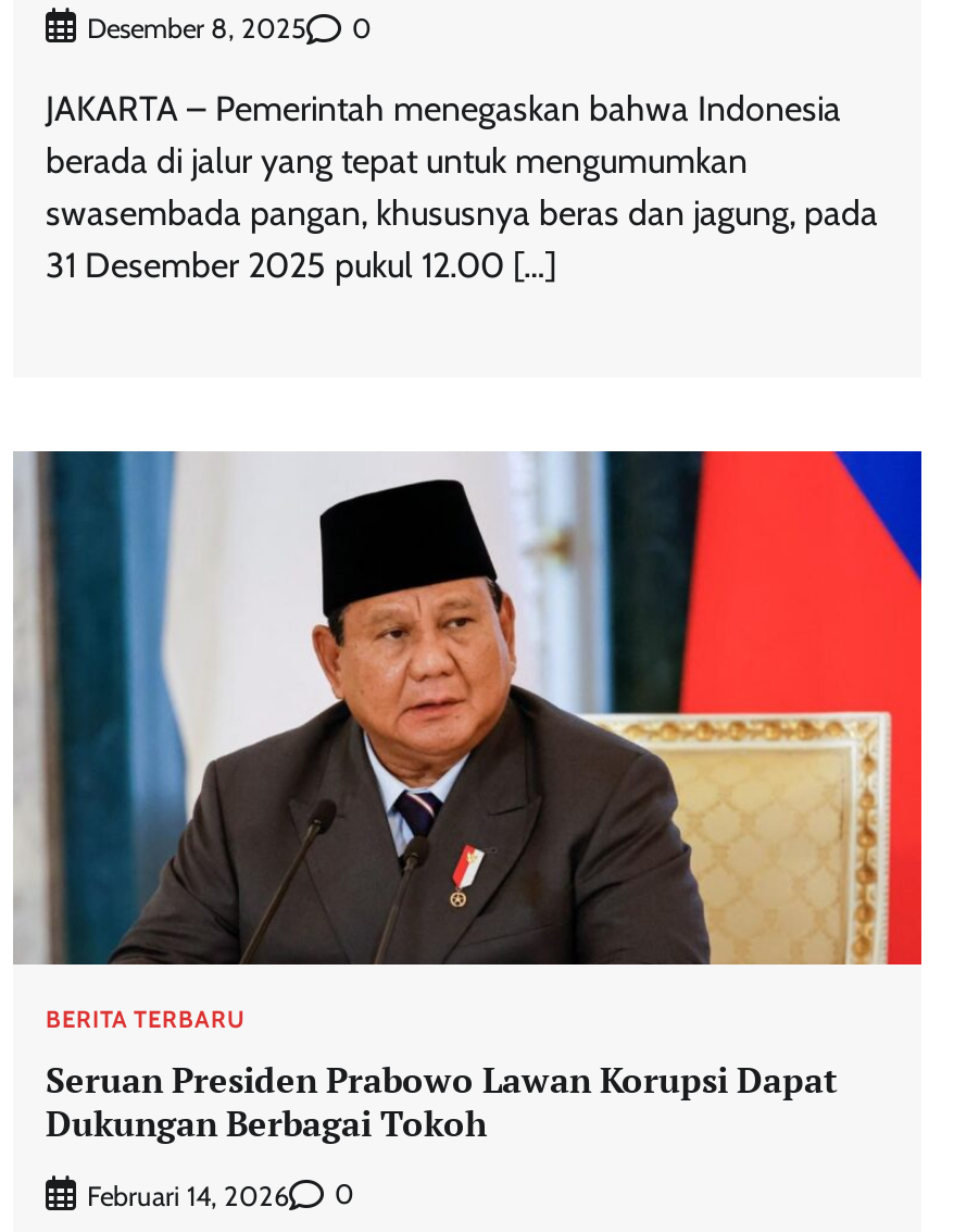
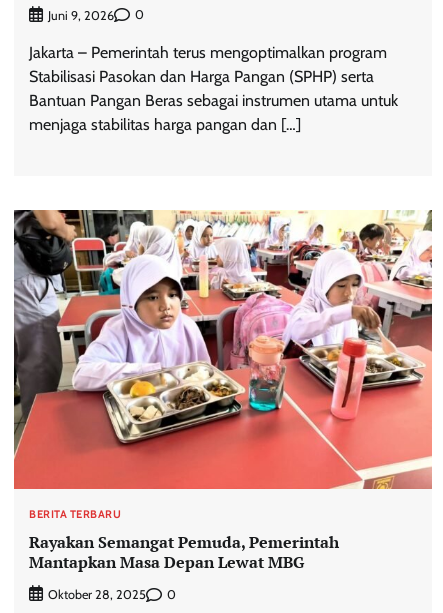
[87,13,306,45] Desember 8, 2025 -> [48,8,114,23] Juni 9, 2026
[46,89,878,287] JAKARTA – Pemerintah menegaskan bahwa Indonesia | berada di jalur yang tepat untuk mengumumkan | swasembada pangan, khususnya beras dan jagung, pada | 31 Desember 2025 pukul 12.00 […] -> [29,43,398,134] Jakarta – Pemerintah terus mengoptimalkan program | Stabilisasi Pasokan dan Harga Pangan (SPHP) serta | Bantuan Pangan Beras sebagai instrumen utama untuk | menjaga stabilitas harga pangan dan […]
[15,448,924,968] [image] -> [13,209,433,489] [image]
[46,1057,837,1148] Seruan Presiden Prabowo Lawan Korupsi Dapat | Dukungan Berbagai Tokoh -> [29,531,339,573] Rayakan Semangat Pemuda, Pemerintah | Mantapkan Masa Depan Lewat MBG
[87,1179,289,1212] Februari 14, 2026 -> [48,587,146,602] Oktober 28, 2025

